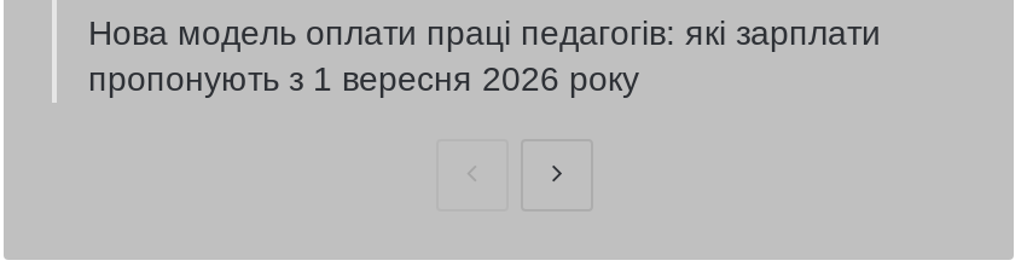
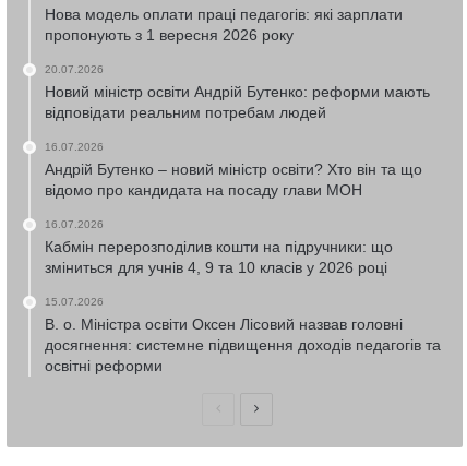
none -> [45,63,441,374] 20.07.2026 | Новий міністр освіти Андрій Бутенко: реформи мають | відповідати реальним потребам людей | 16.07.2026 | Андрій Бутенко – новий міністр освіти? Хто він та що | відомо про кандидата на посаду глави МОН | 16.07.2026 | Кабмін перерозподілив кошти на підручники: що | зміниться для учнів 4, 9 та 10 класів у 2026 році | 15.07.2026 | В. о. Міністра освіти Оксен Лісовий назвав головні | досягнення: системне підвищення доходів педагогів та | освітні реформи

